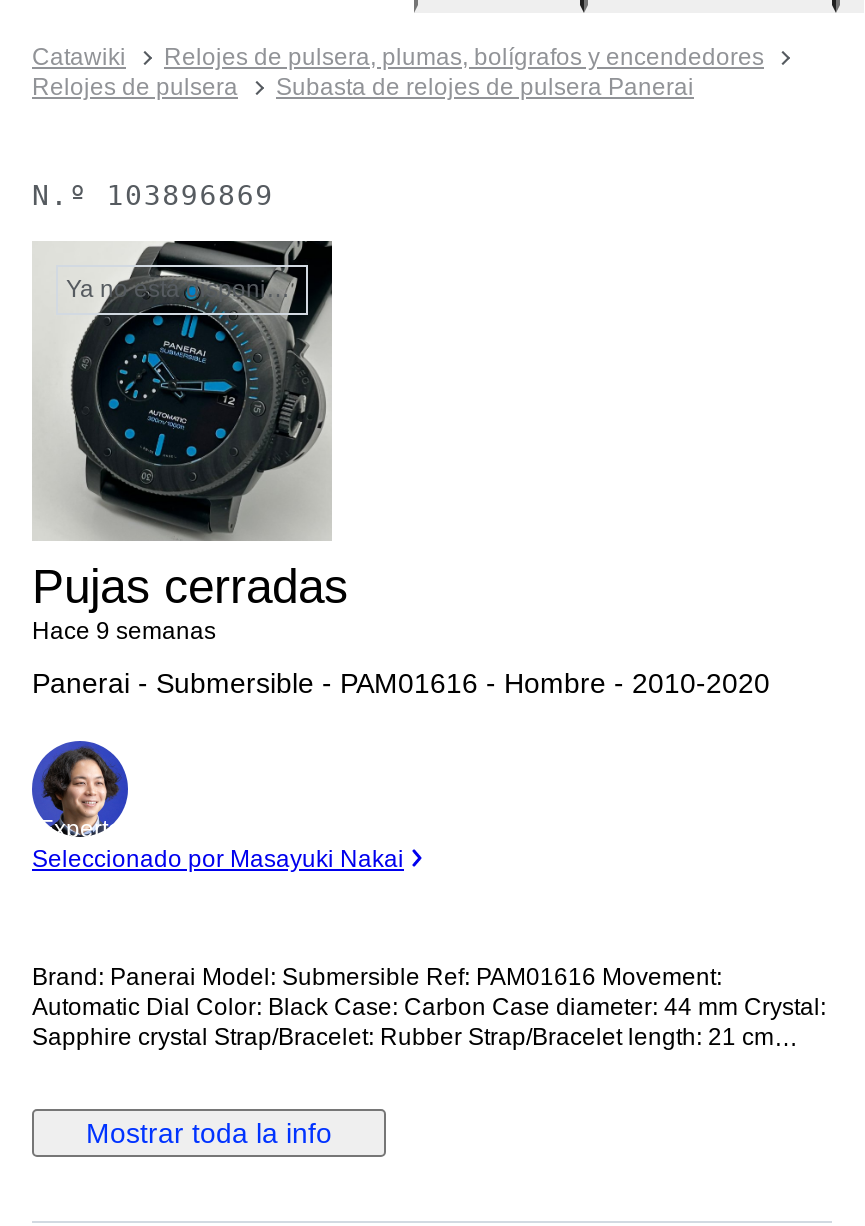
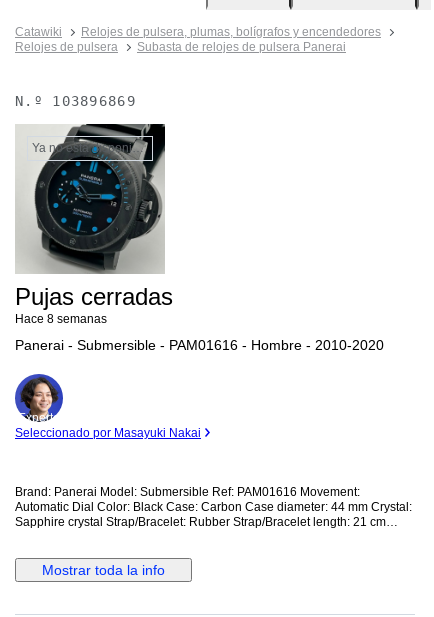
[32,617,216,645] Hace 9 semanas -> [15,312,107,326] Hace 8 semanas

